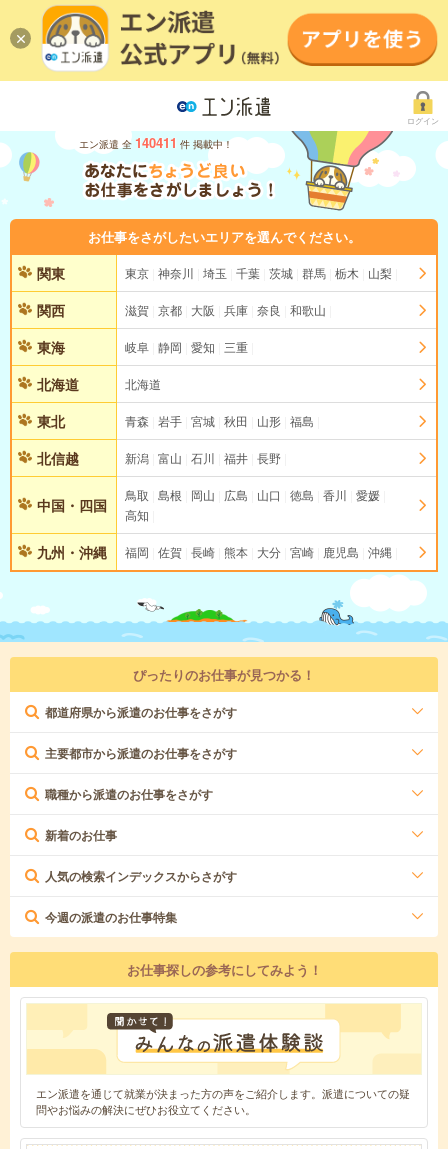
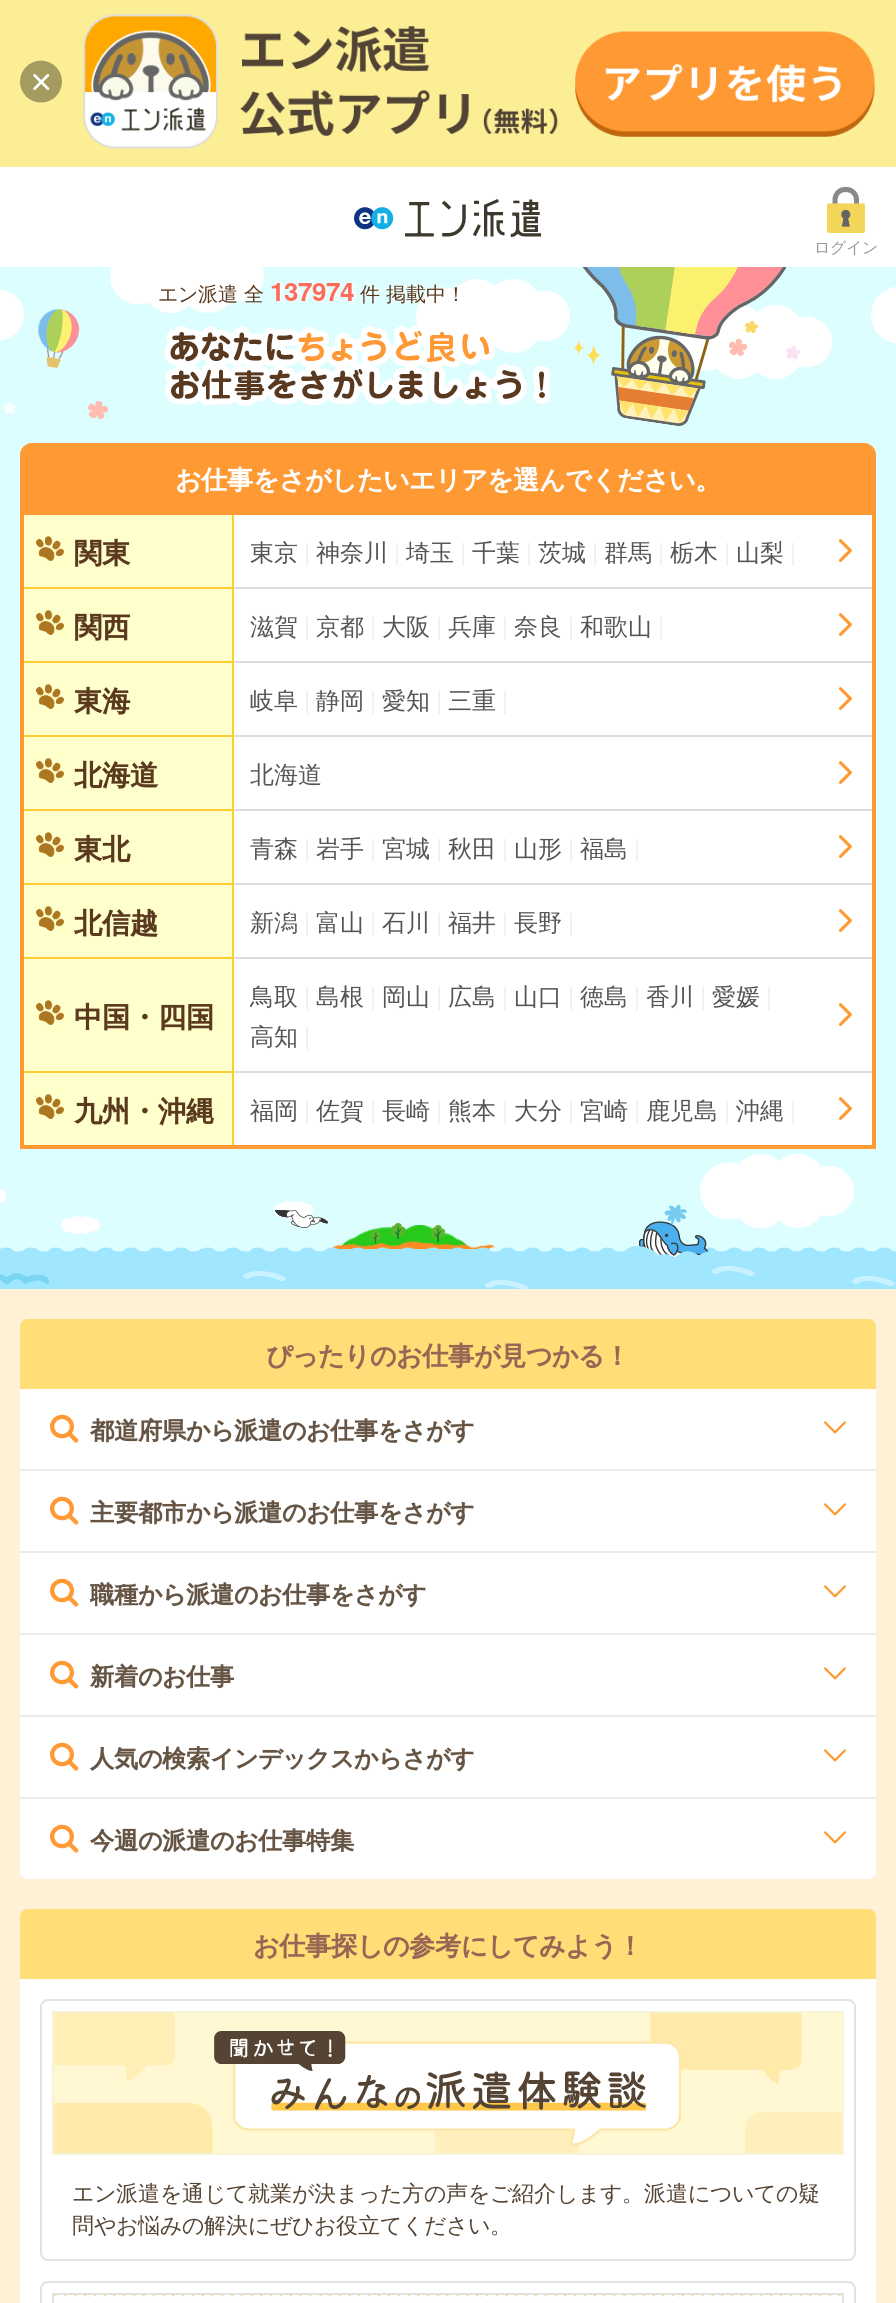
[79,133,233,152] エン派遣 全 140411 件 掲載中！ -> [158,272,466,310] エン派遣 全 137974 件 掲載中！

